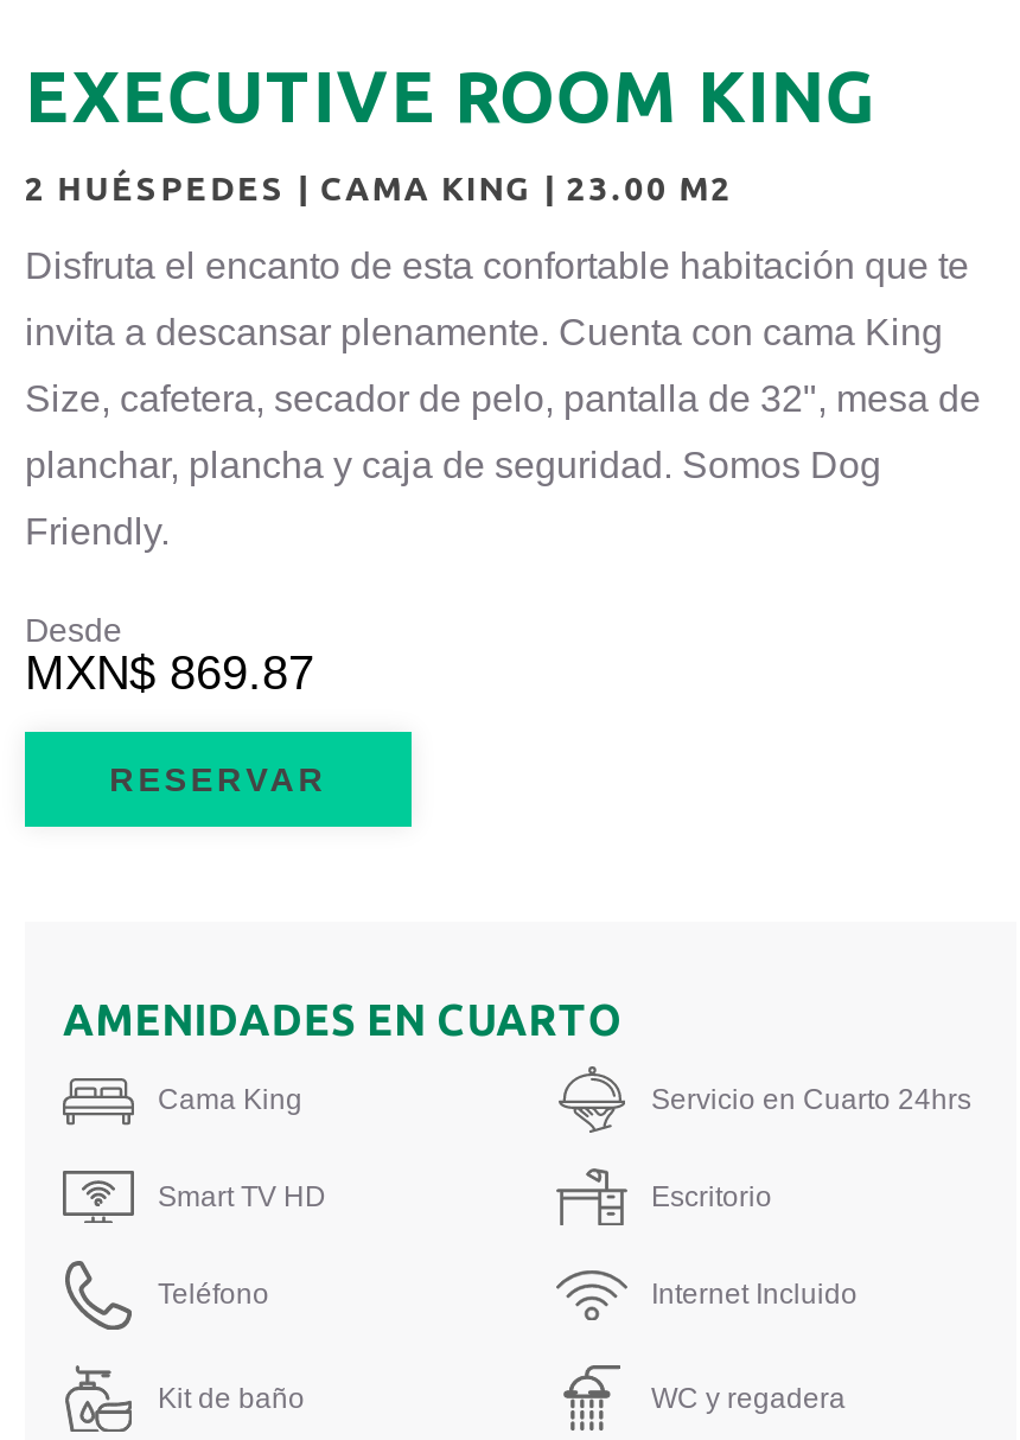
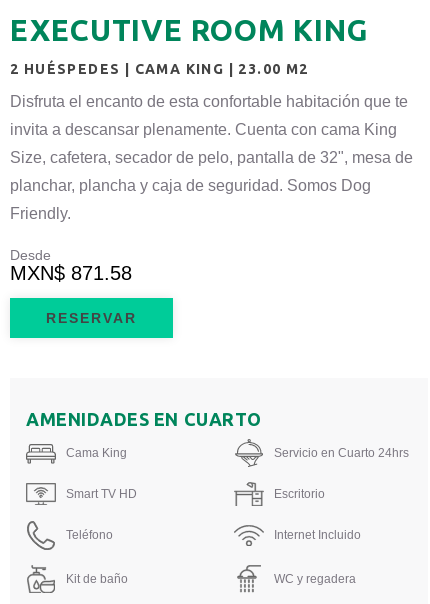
[25,647,314,700] MXN$ 869.87 -> [10,262,132,284] MXN$ 871.58

